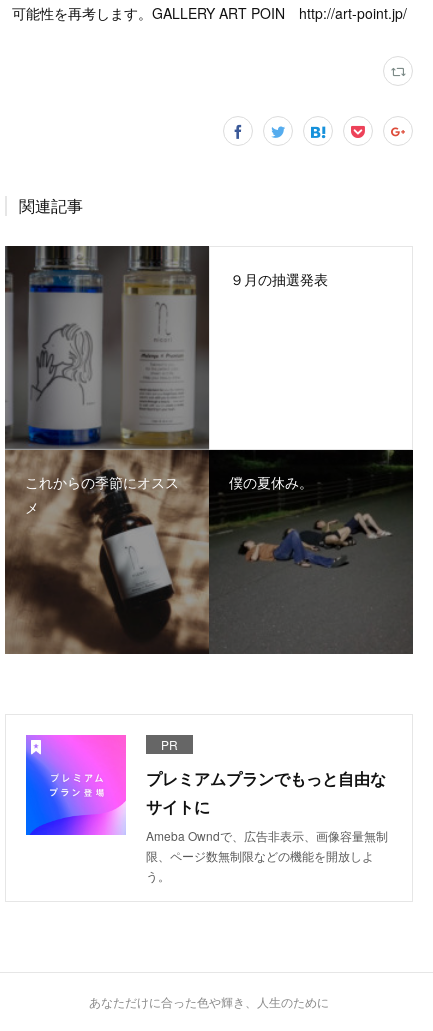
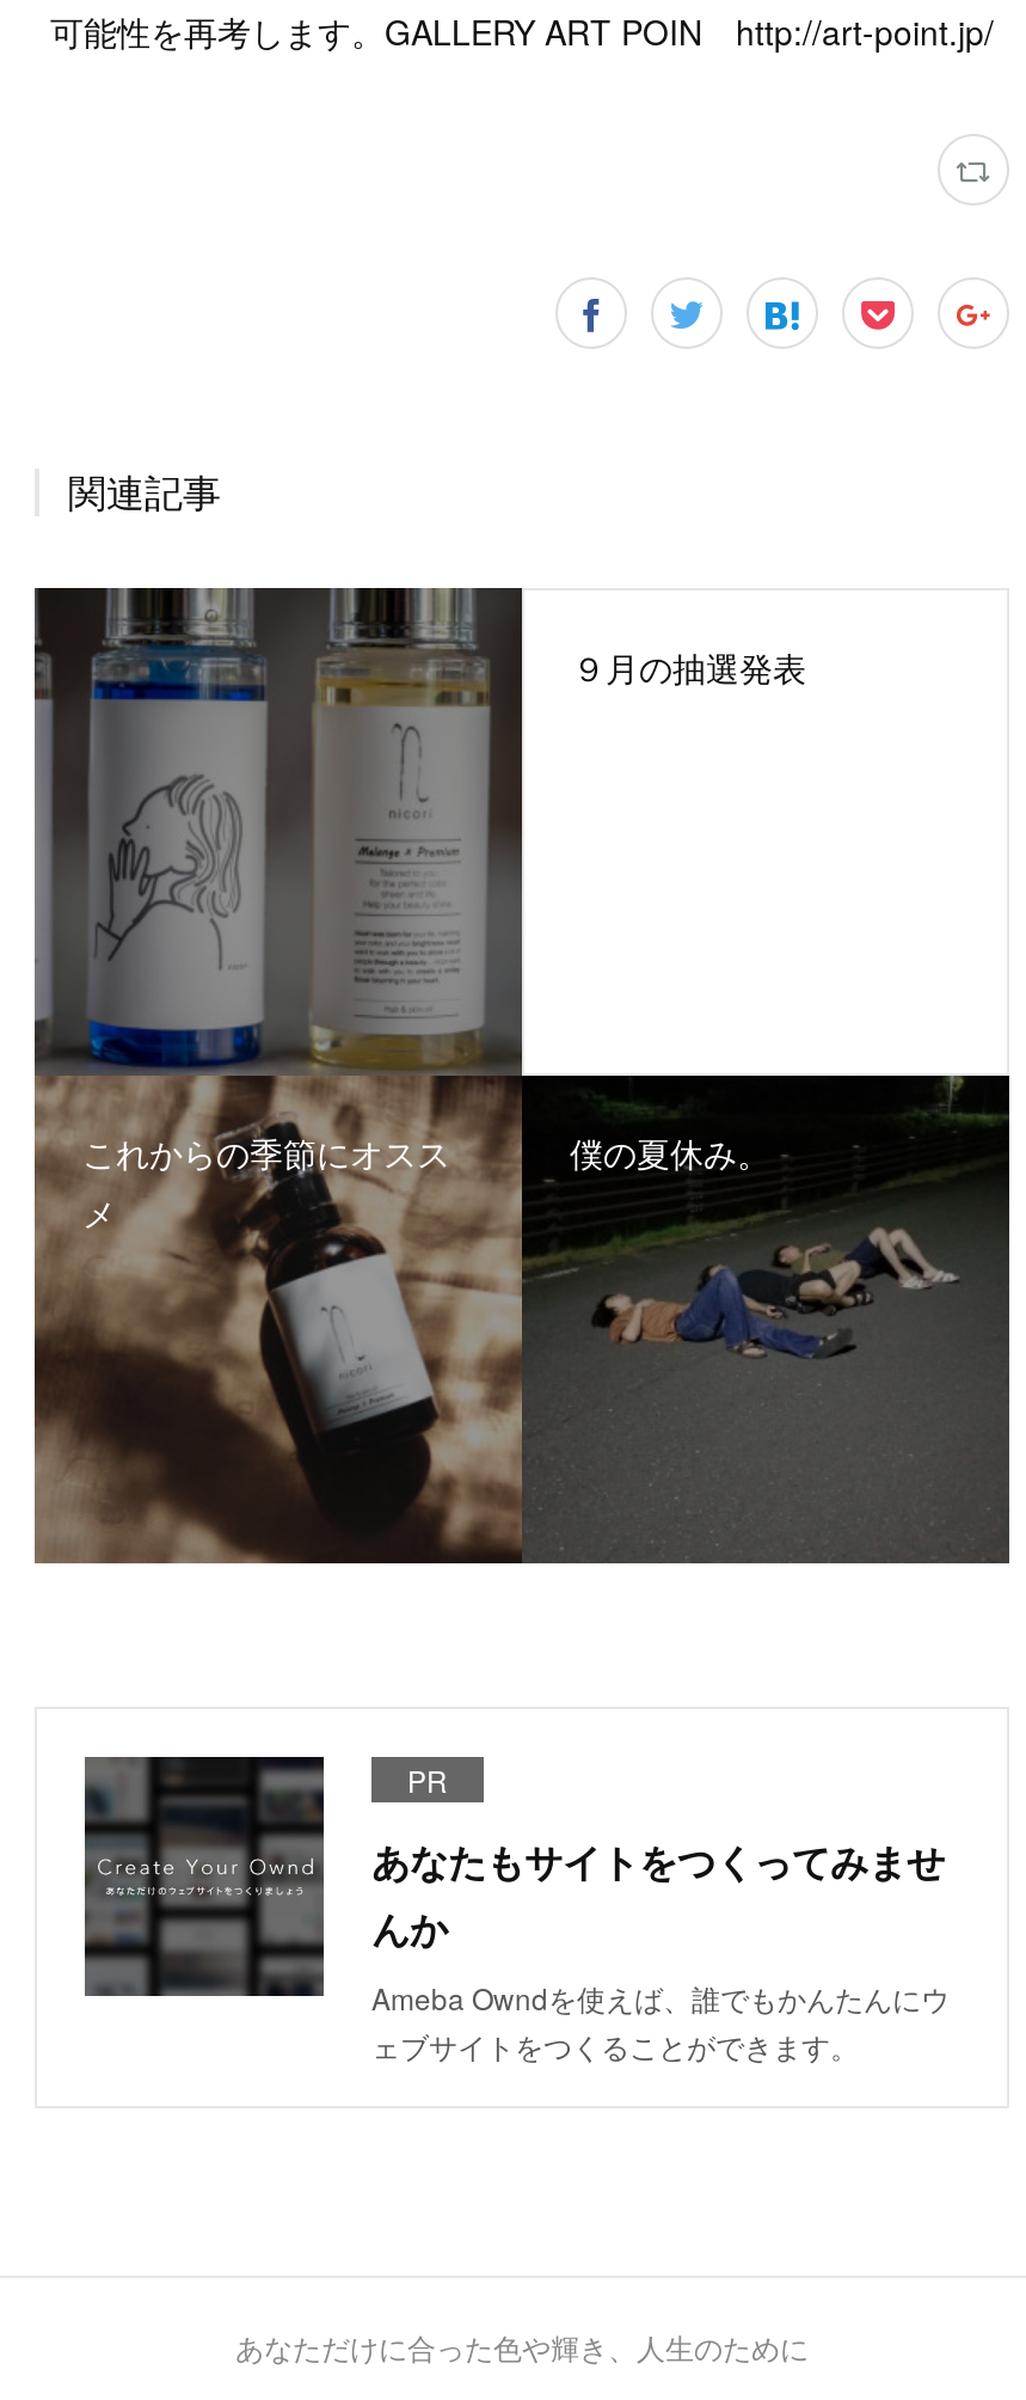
[25,734,388,884] [image] | プレミアムプランでもっと自由な | サイトに | Ameba Owndで、広告非表示、画像容量無制 | 限、ページ数無制限などの機能を開放しよ | う。 -> [82,1755,950,2065] [image] | あなたもサイトをつくってみませ | んか | Ameba Owndを使えば、誰でもかんたんにウ | ェブサイトをつくることができます。

